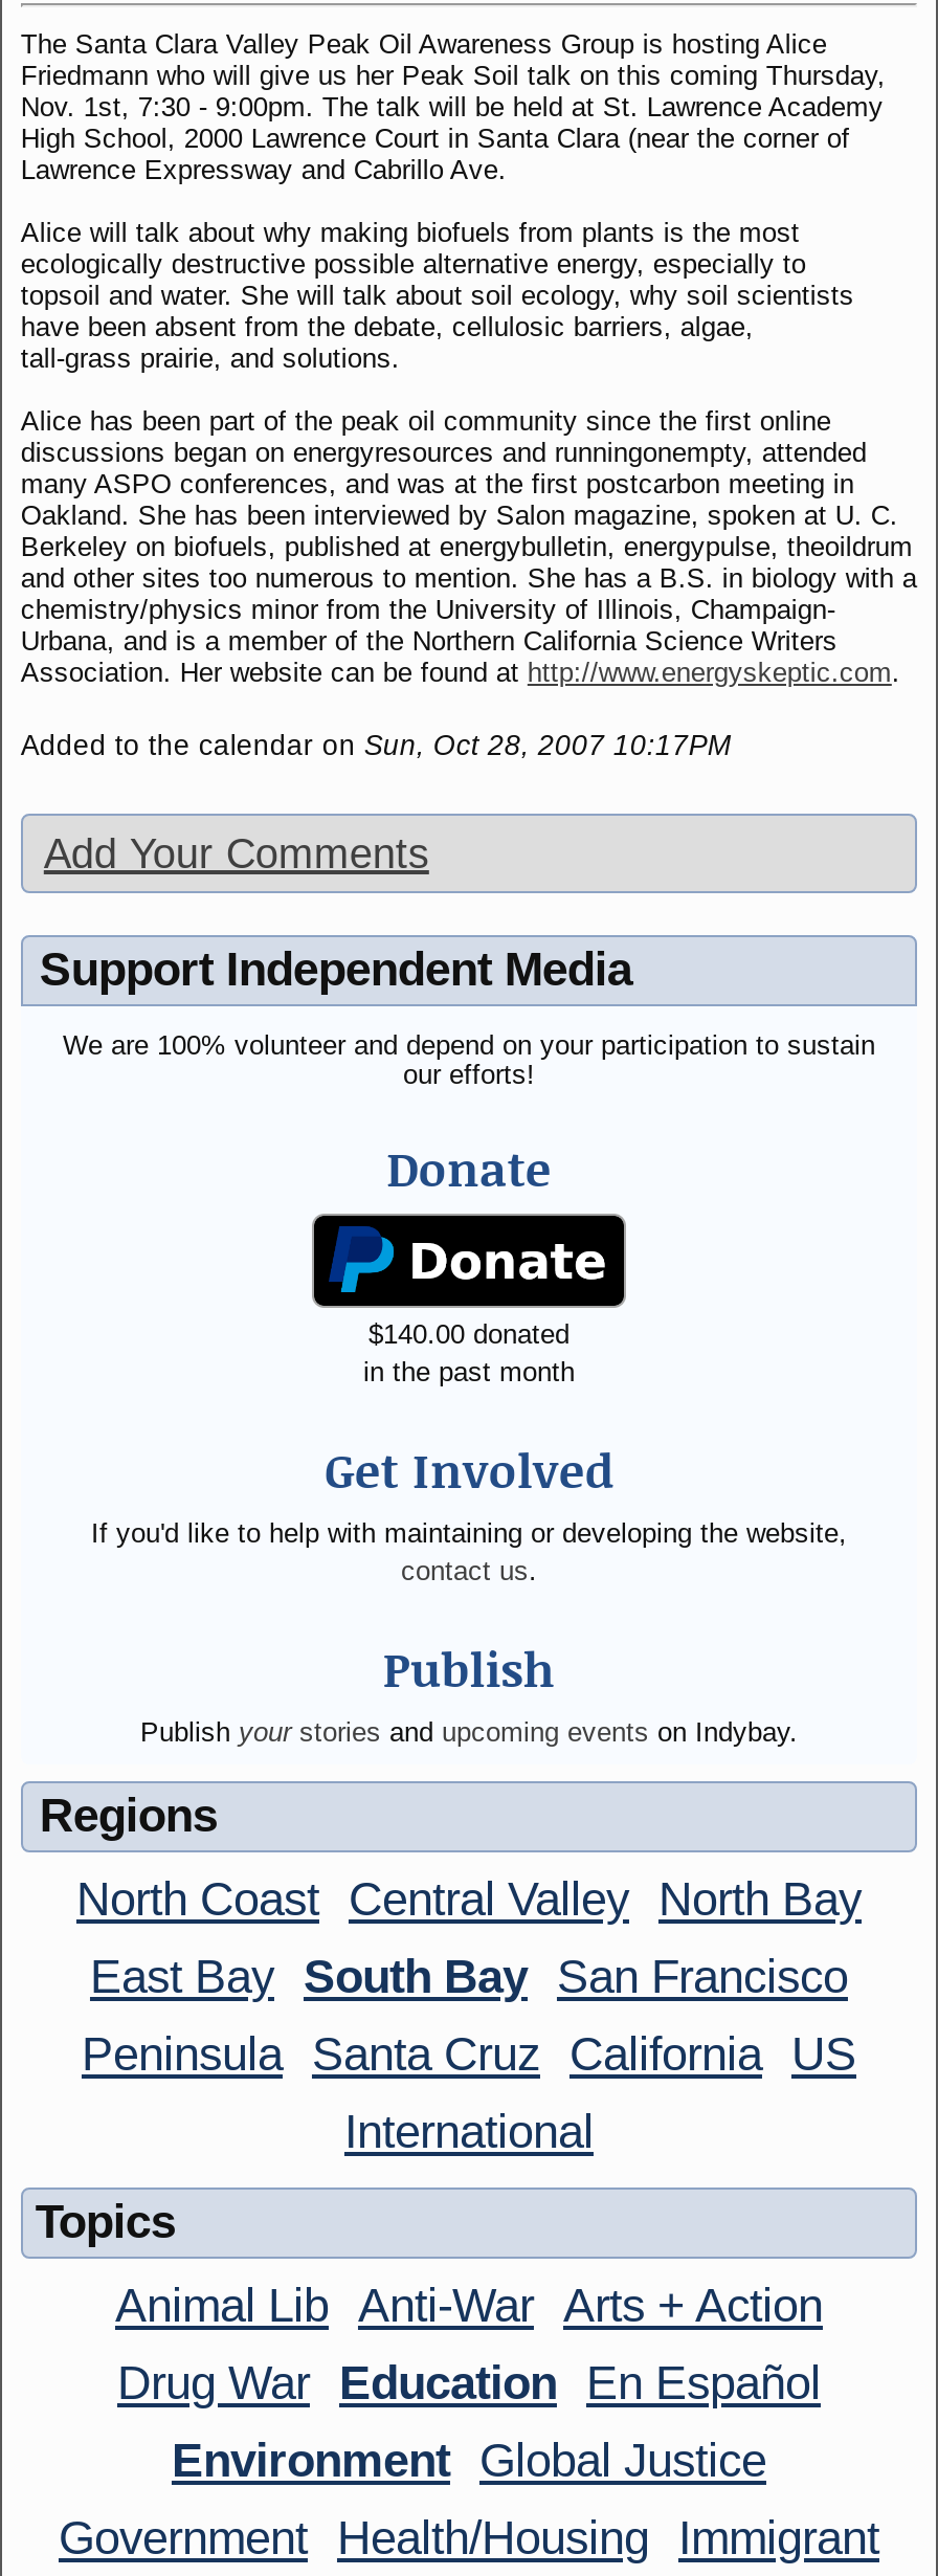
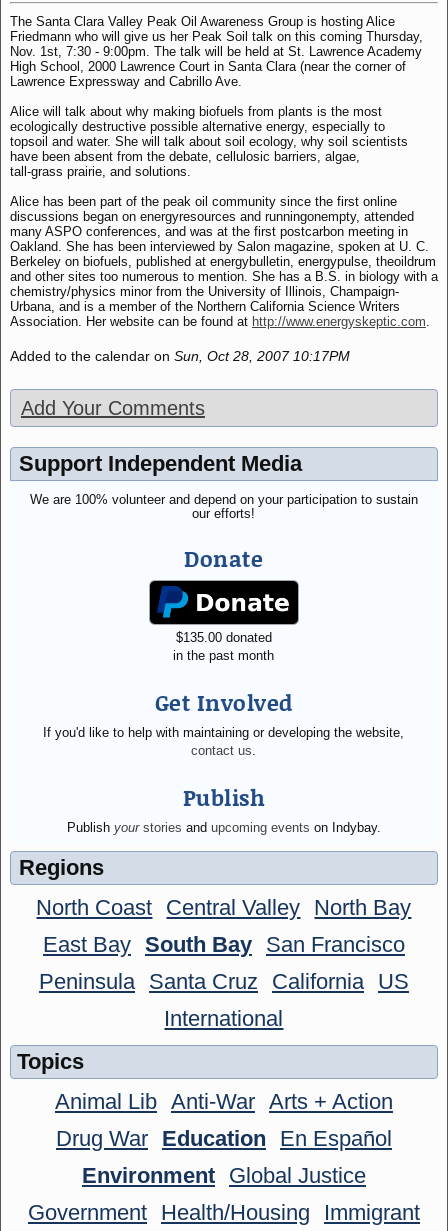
[368,1318,569,1349] $140.00 donated -> [176,630,272,645] $135.00 donated

